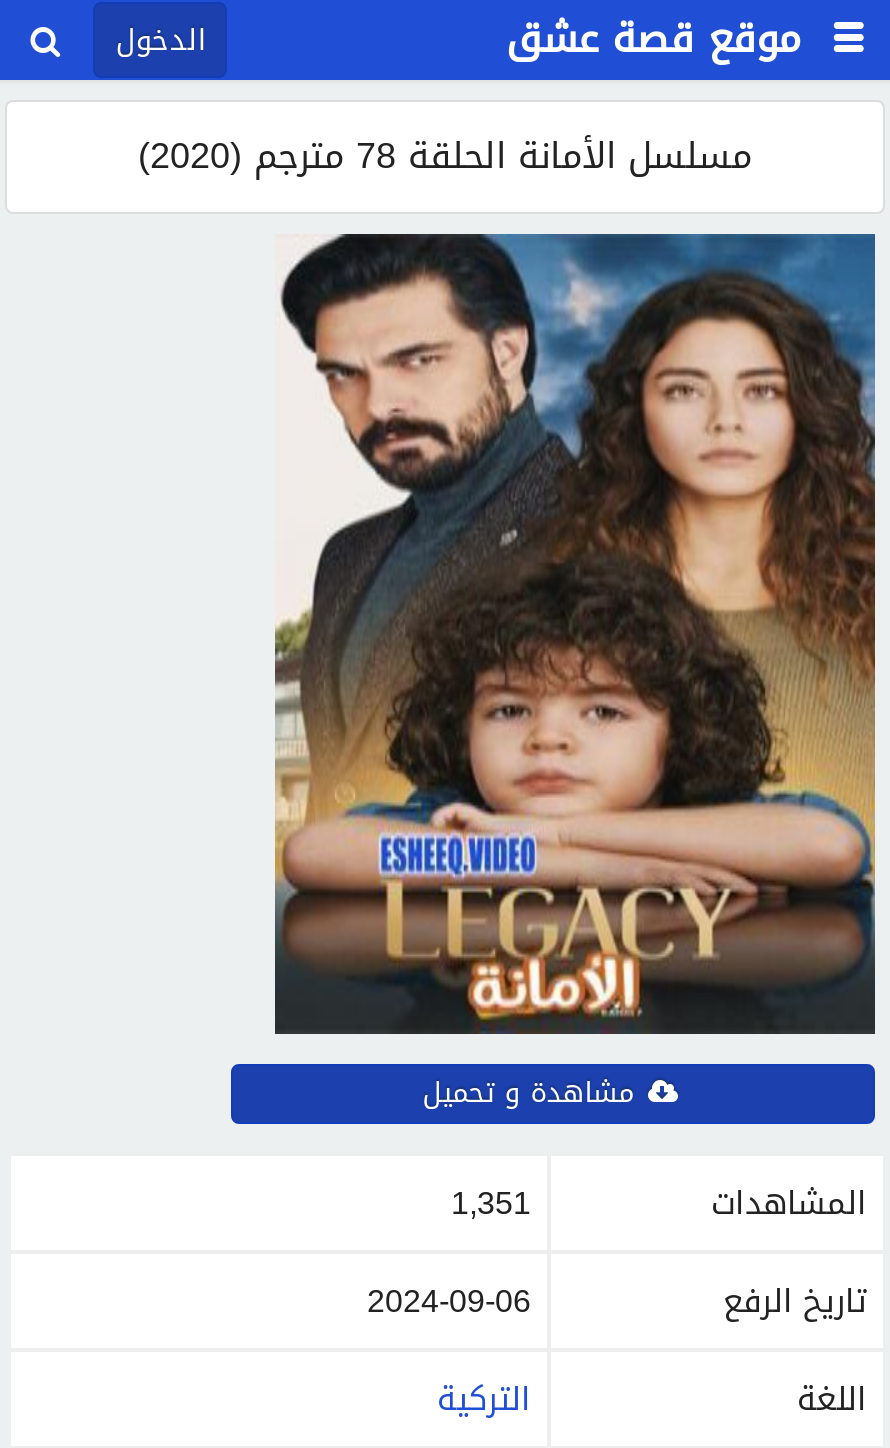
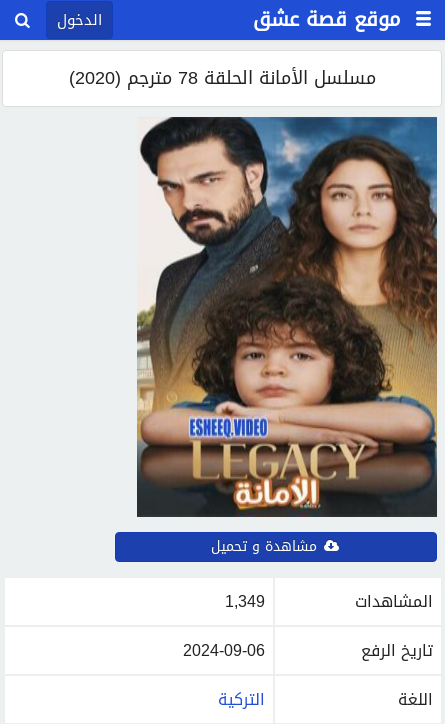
[453,1172,533,1234] 1,351 -> [226,586,266,617] 1,349

